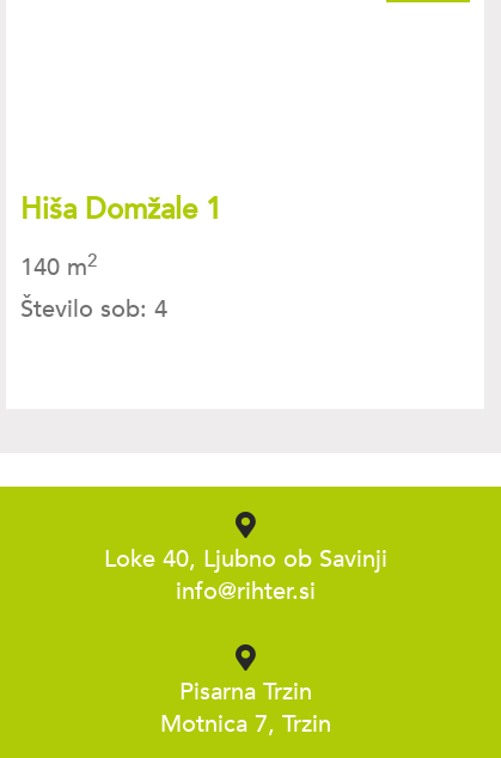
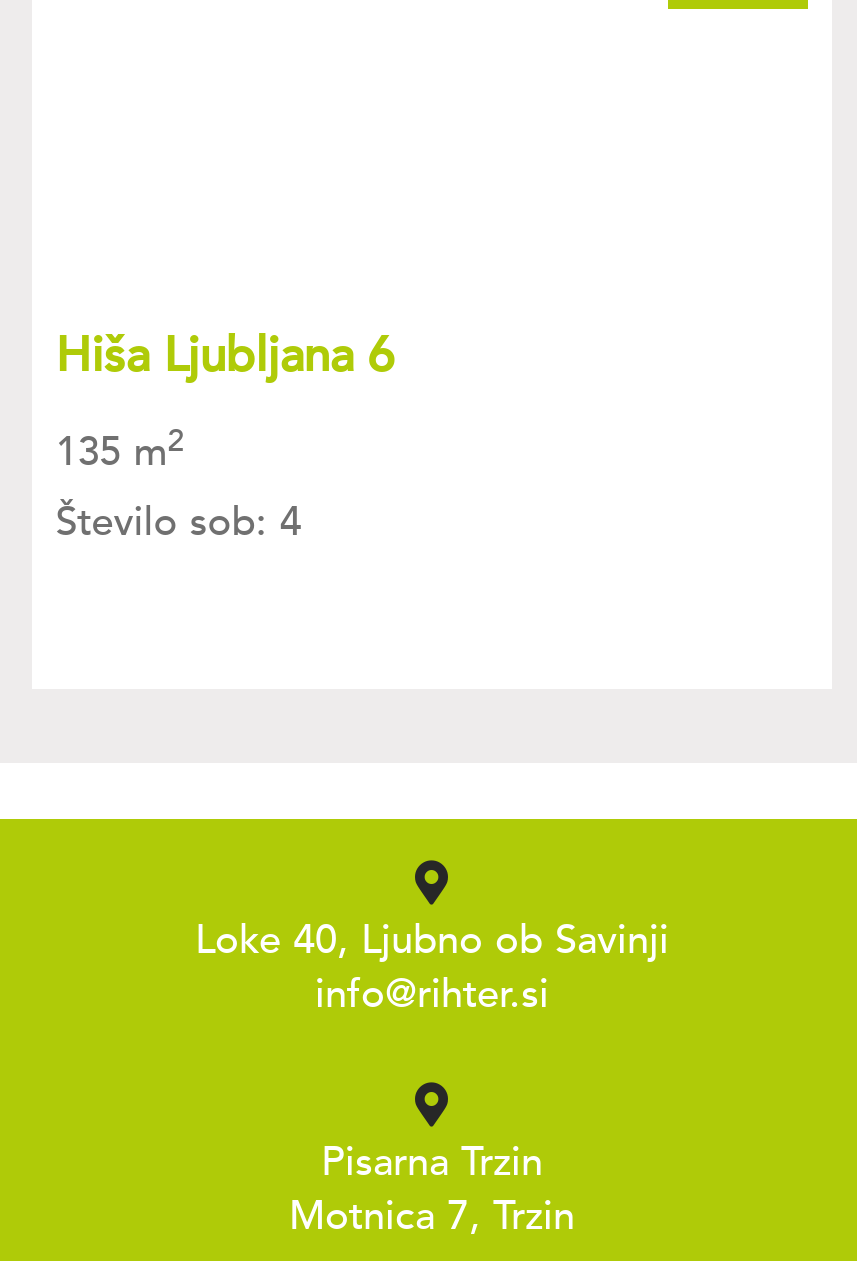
[20,190,221,230] Hiša Domžale 1 -> [55,323,393,389] Hiša Ljubljana 6
[20,248,96,284] 140 m2 -> [55,420,183,479] 135 m2

